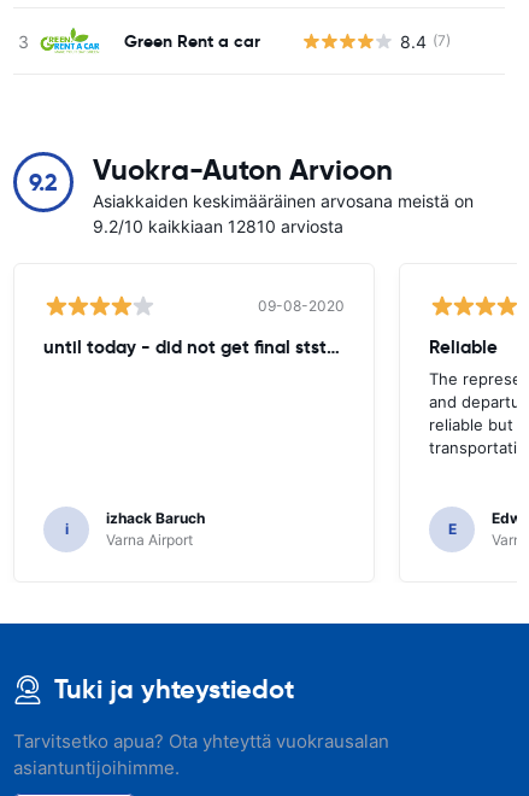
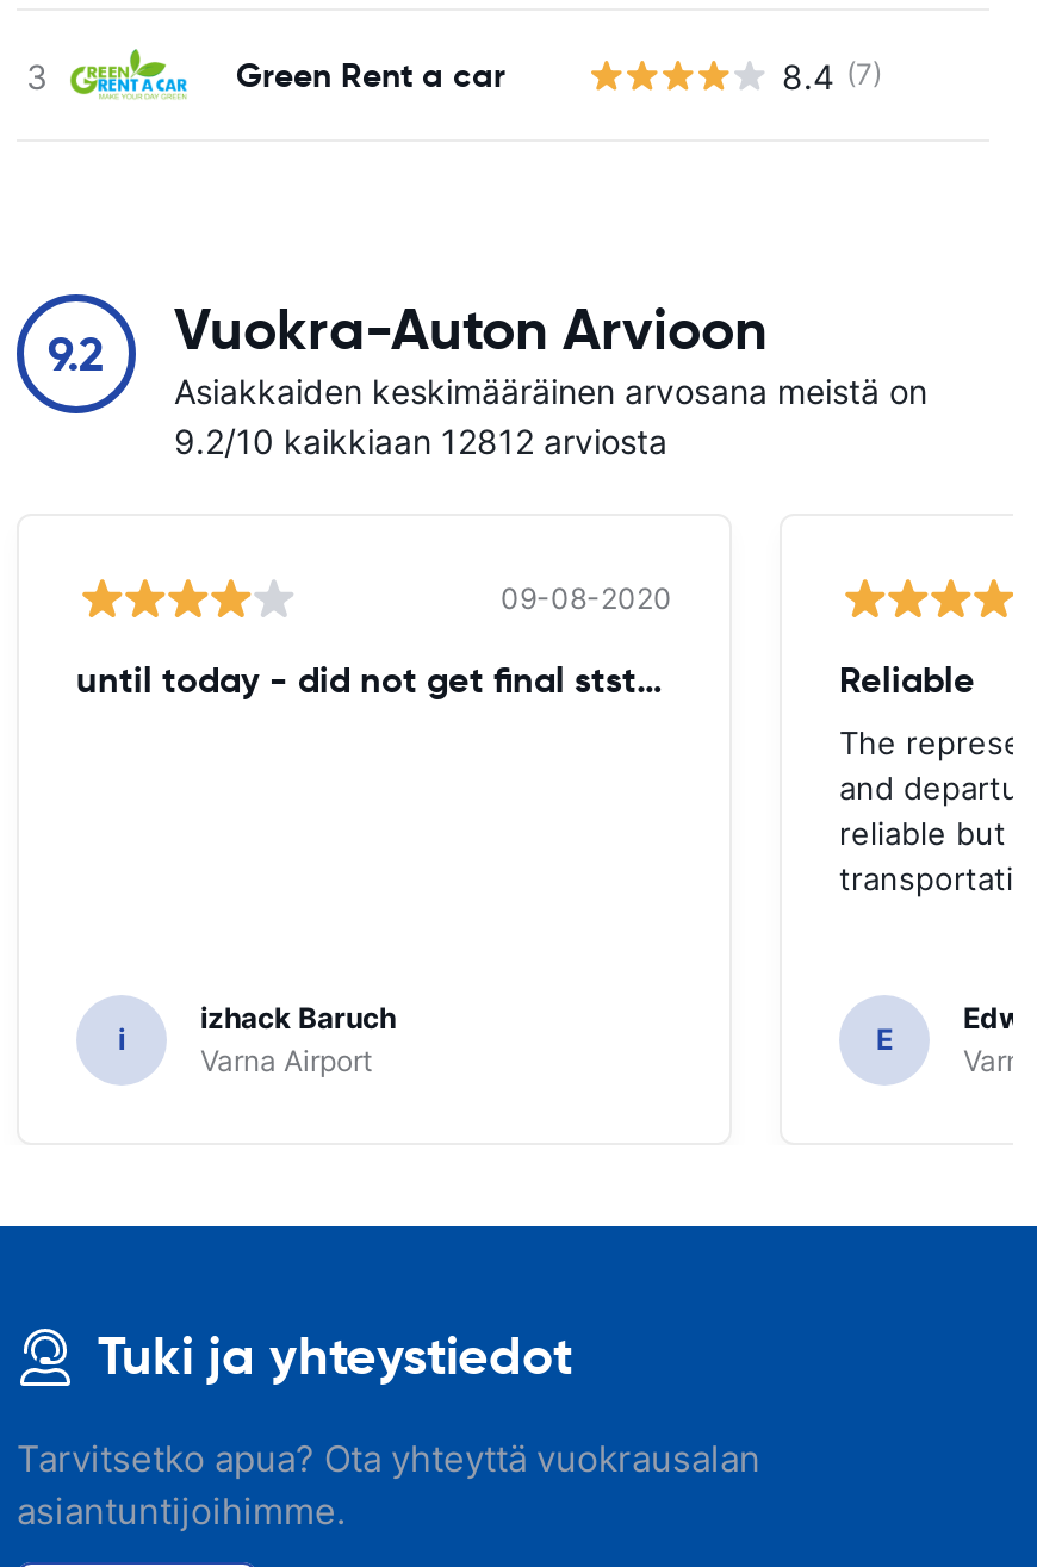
[93,216,343,236] 9.2/10 kaikkiaan 12810 arviosta -> [174,421,667,461] 9.2/10 kaikkiaan 12812 arviosta

